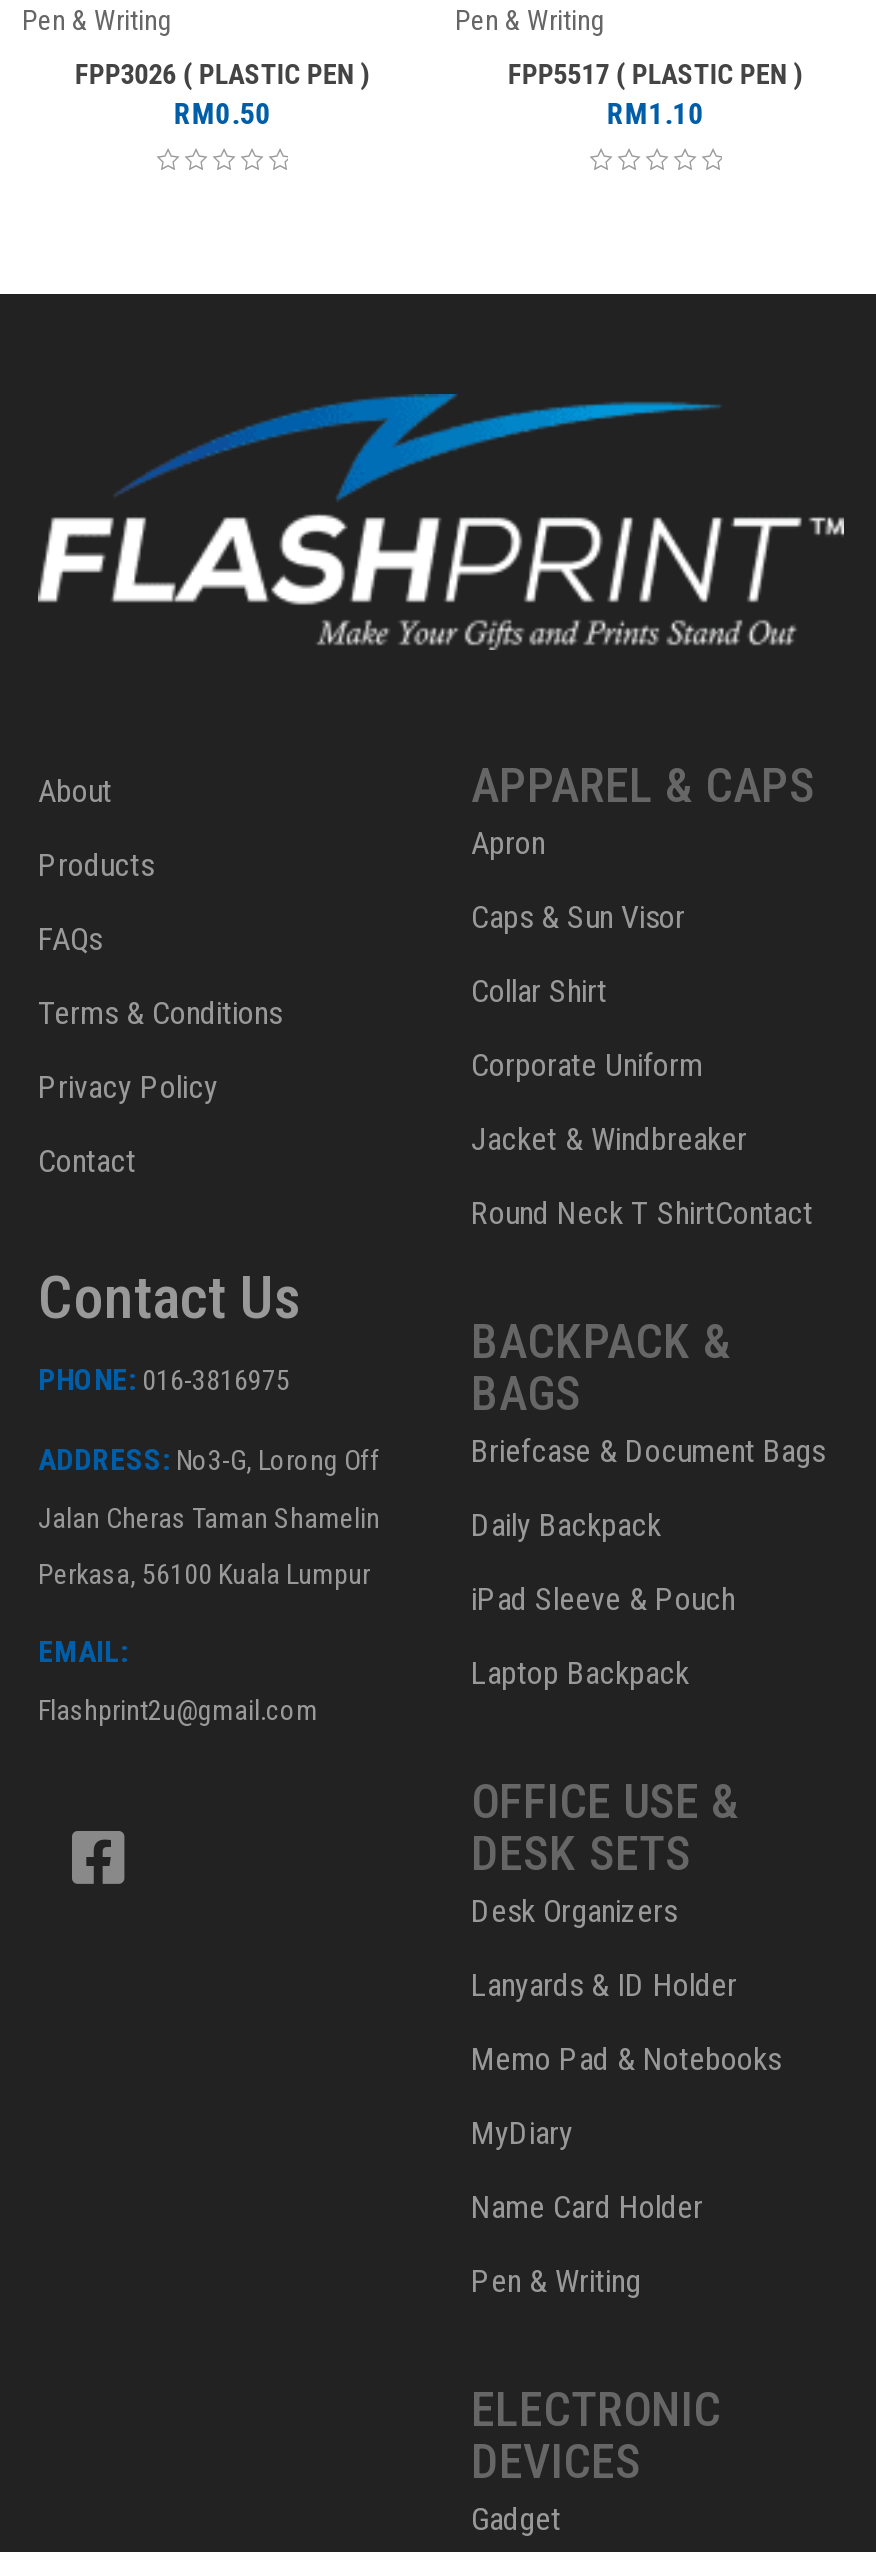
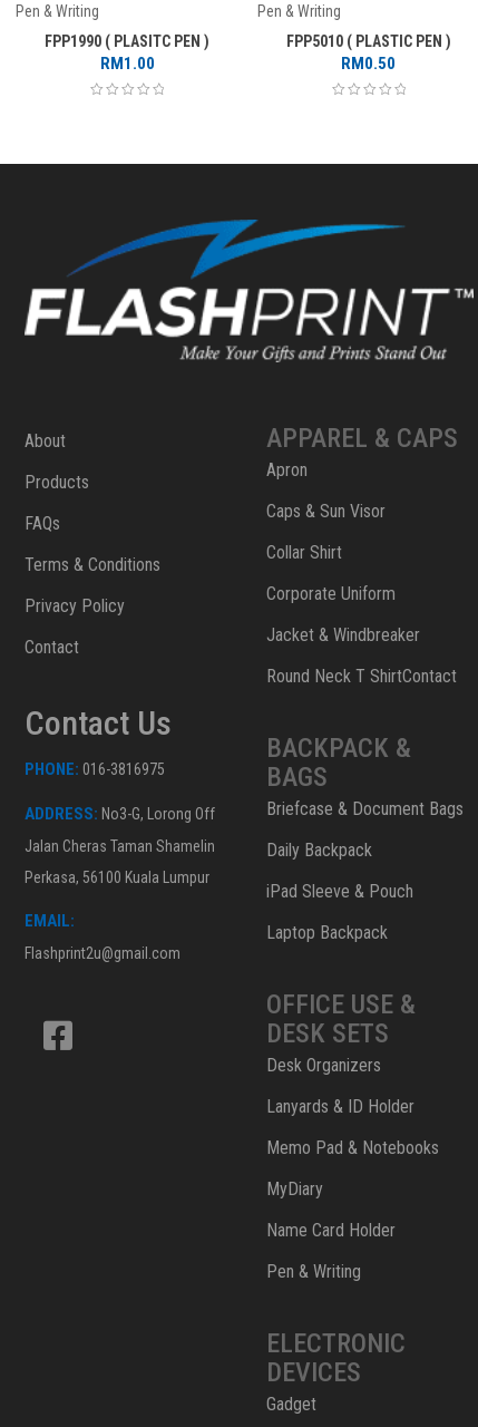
[74,59,370,91] FPP3026 ( PLASTIC PEN ) -> [45,33,210,51] FPP1990 ( PLASITC PEN )
[508,59,804,91] FPP5517 ( PLASTIC PEN ) -> [286,33,451,51] FPP5010 ( PLASTIC PEN )
[174,97,272,133] RM0.50 -> [100,54,155,74] RM1.00
[606,97,704,133] RM1.10 -> [341,54,396,74] RM0.50

